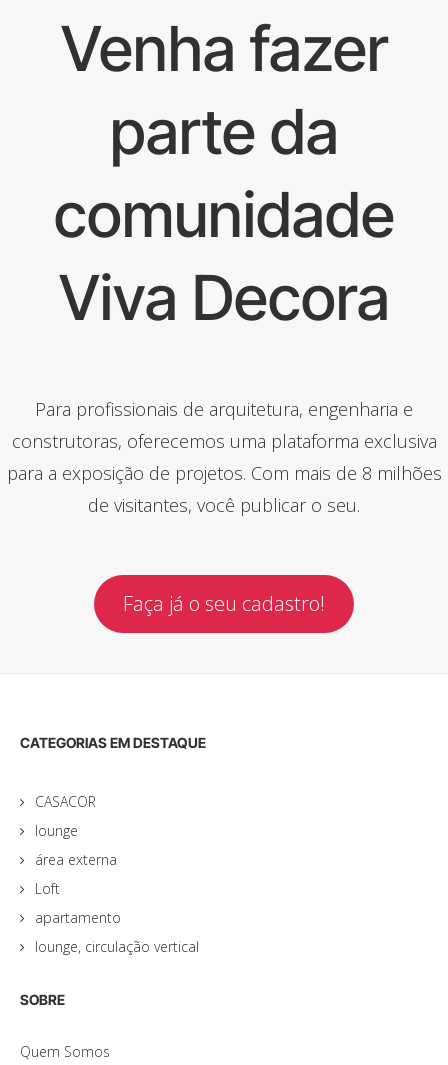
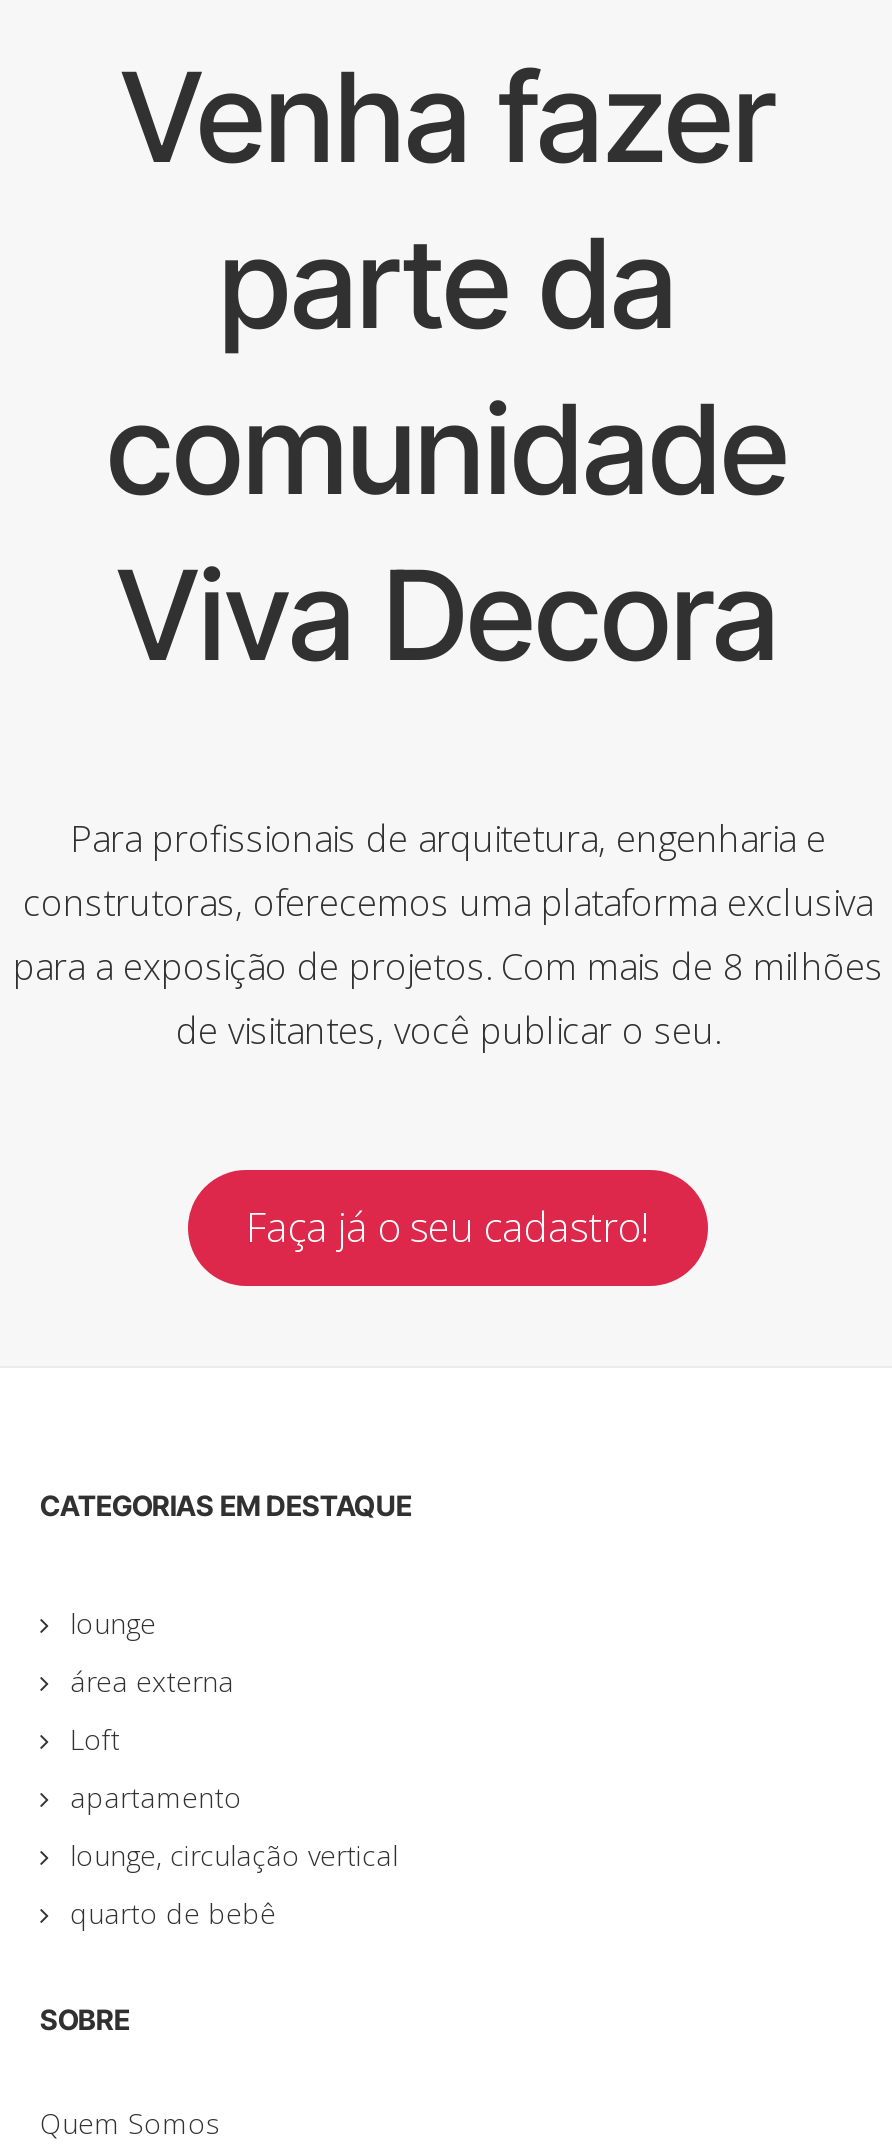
[35,792,96,811] CASACOR -> none
moved [35,821,199,956] -> [70,1603,398,1873]: lounge | área externa | Loft | apartamento | lounge, circulação vertical
none -> [70,1893,276,1931] quarto de bebê

